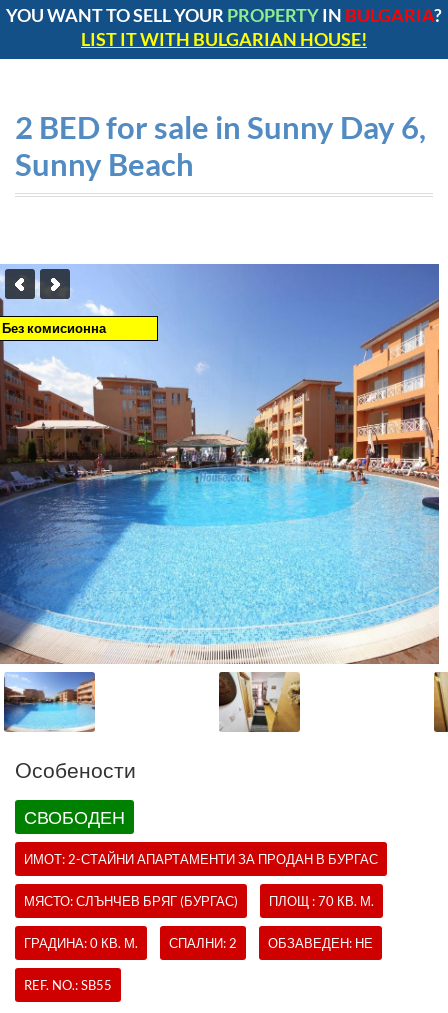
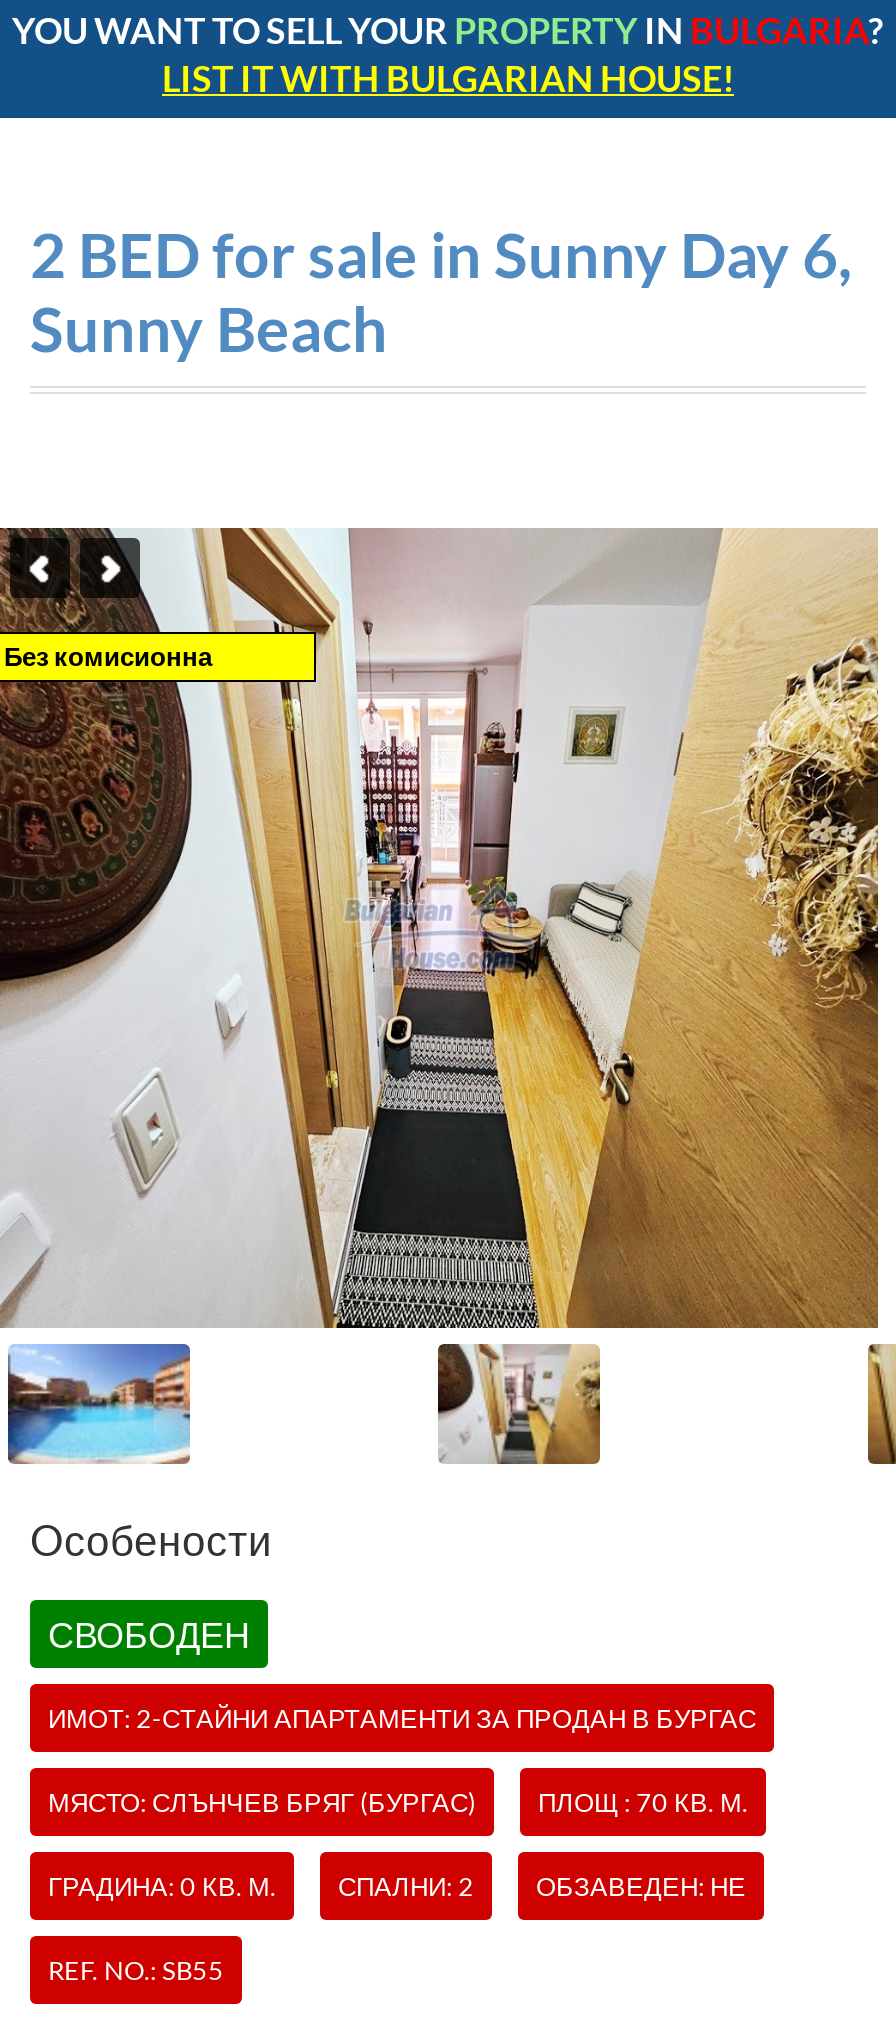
[3,263,440,664] [image] -> [6,526,880,1330] [image]

